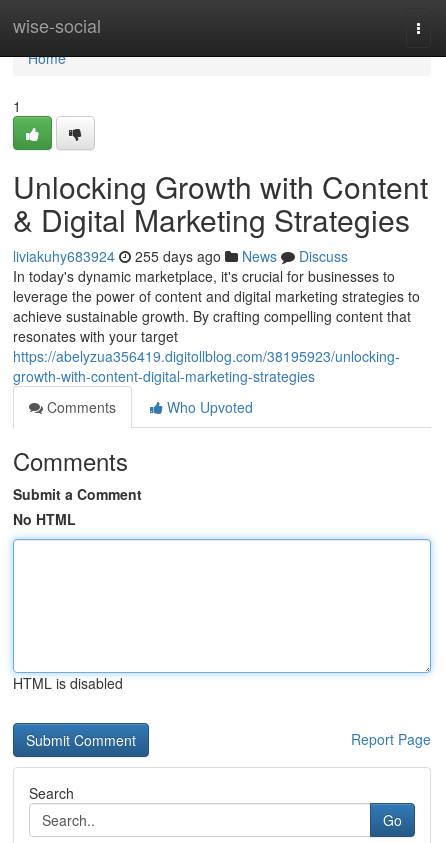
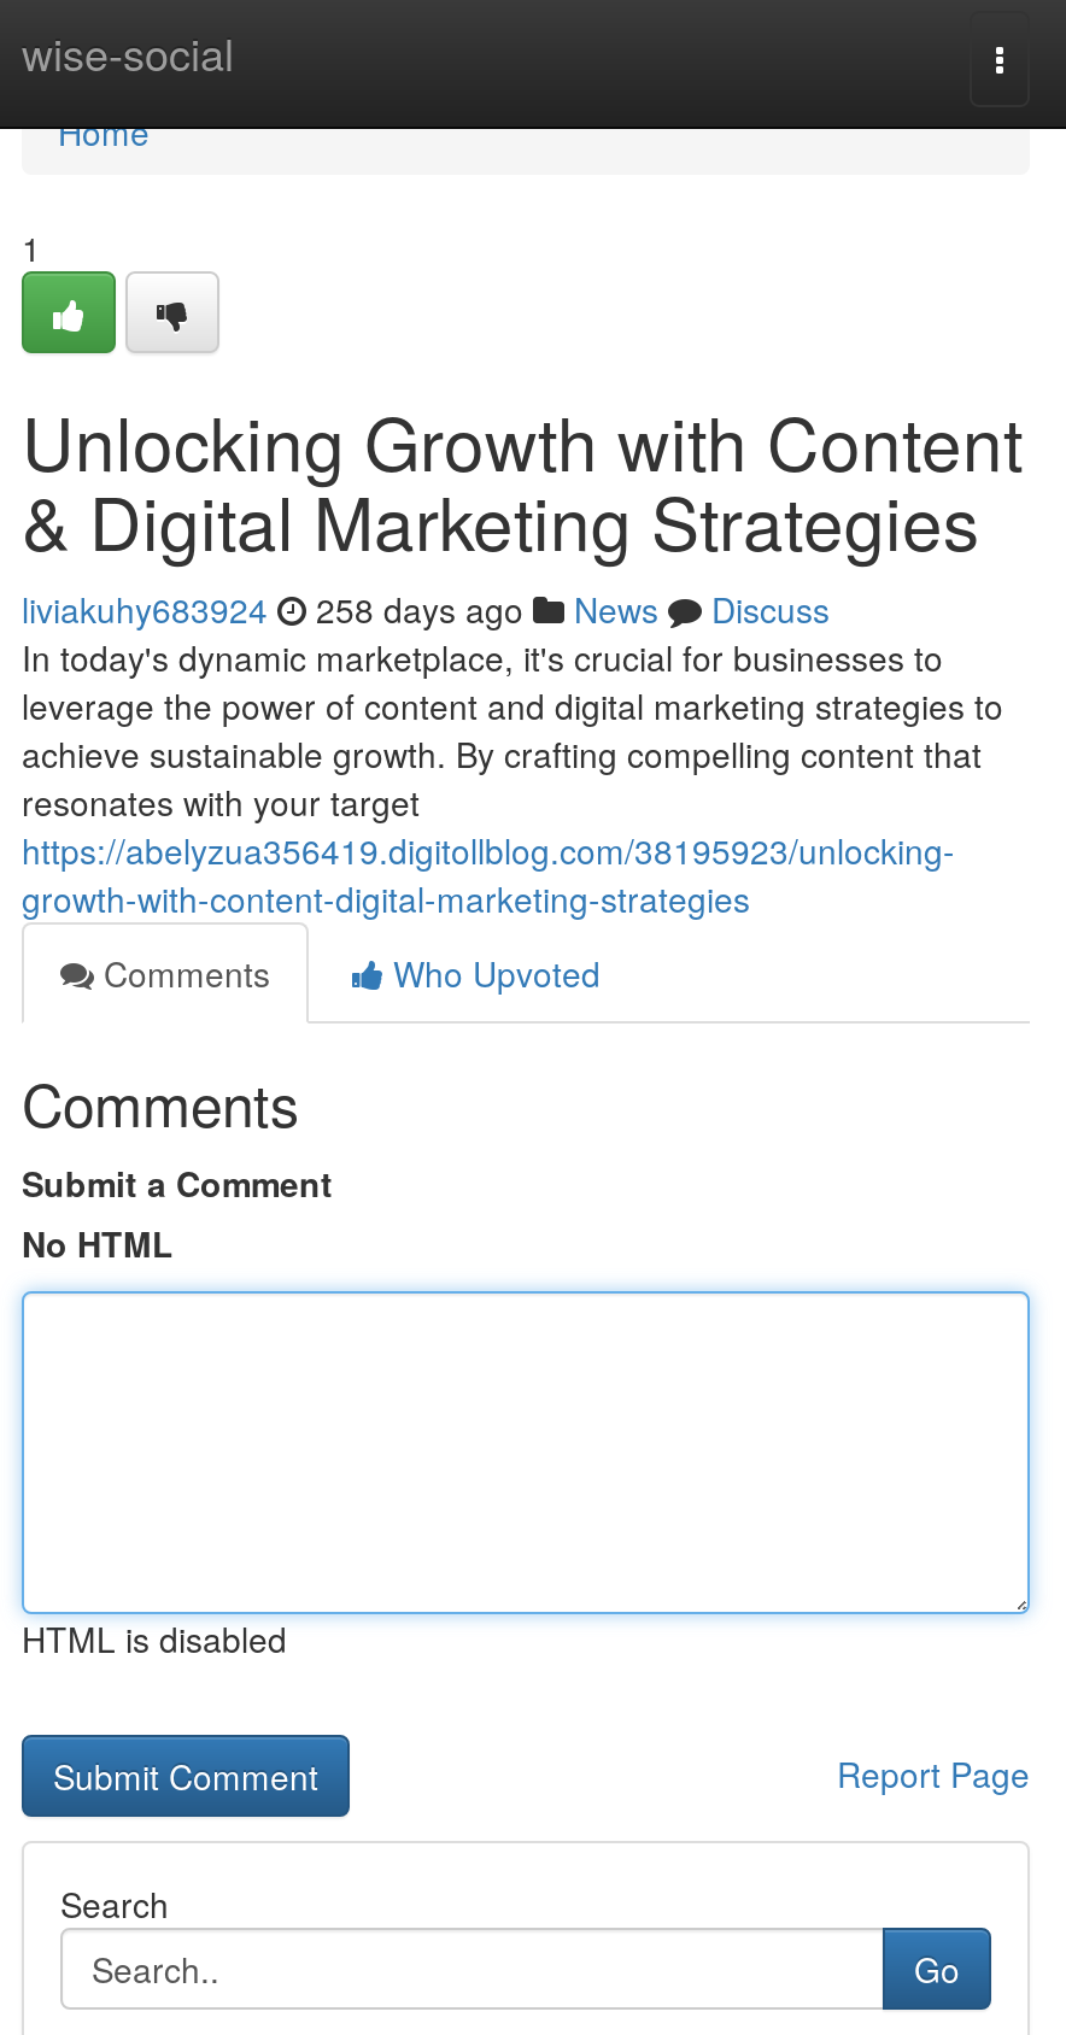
[13,246,348,266] liviakuhy683924 255 days ago News Discuss -> [22,585,830,633] liviakuhy683924 258 days ago News Discuss

